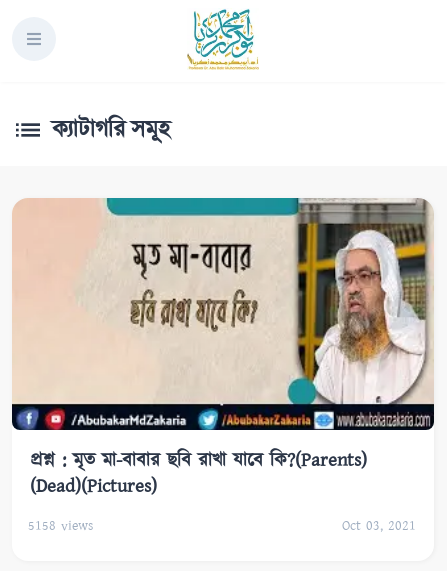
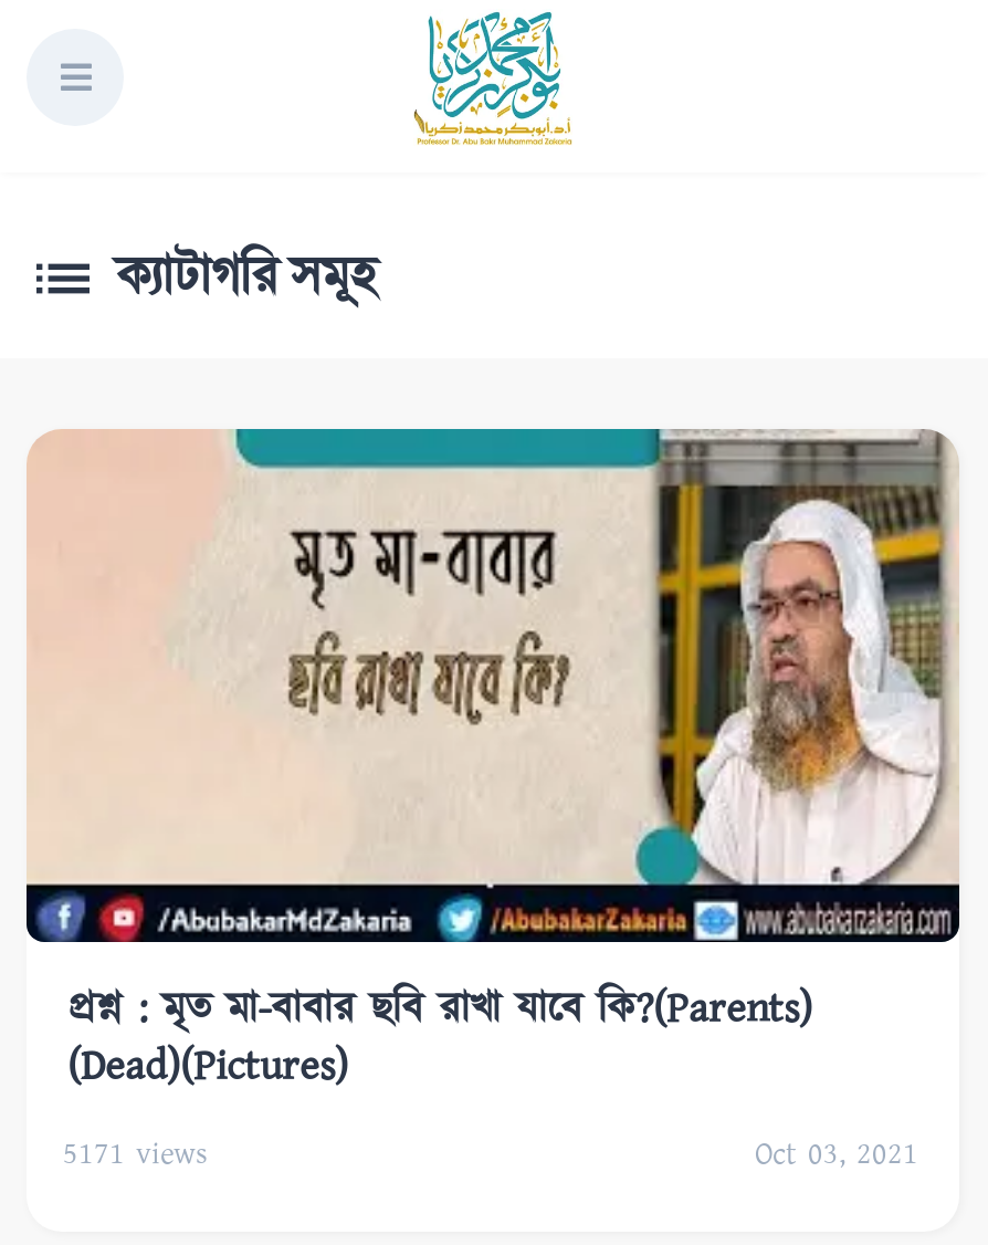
[28,516,93,536] 5158 views -> [63,1133,206,1177] 5171 views

